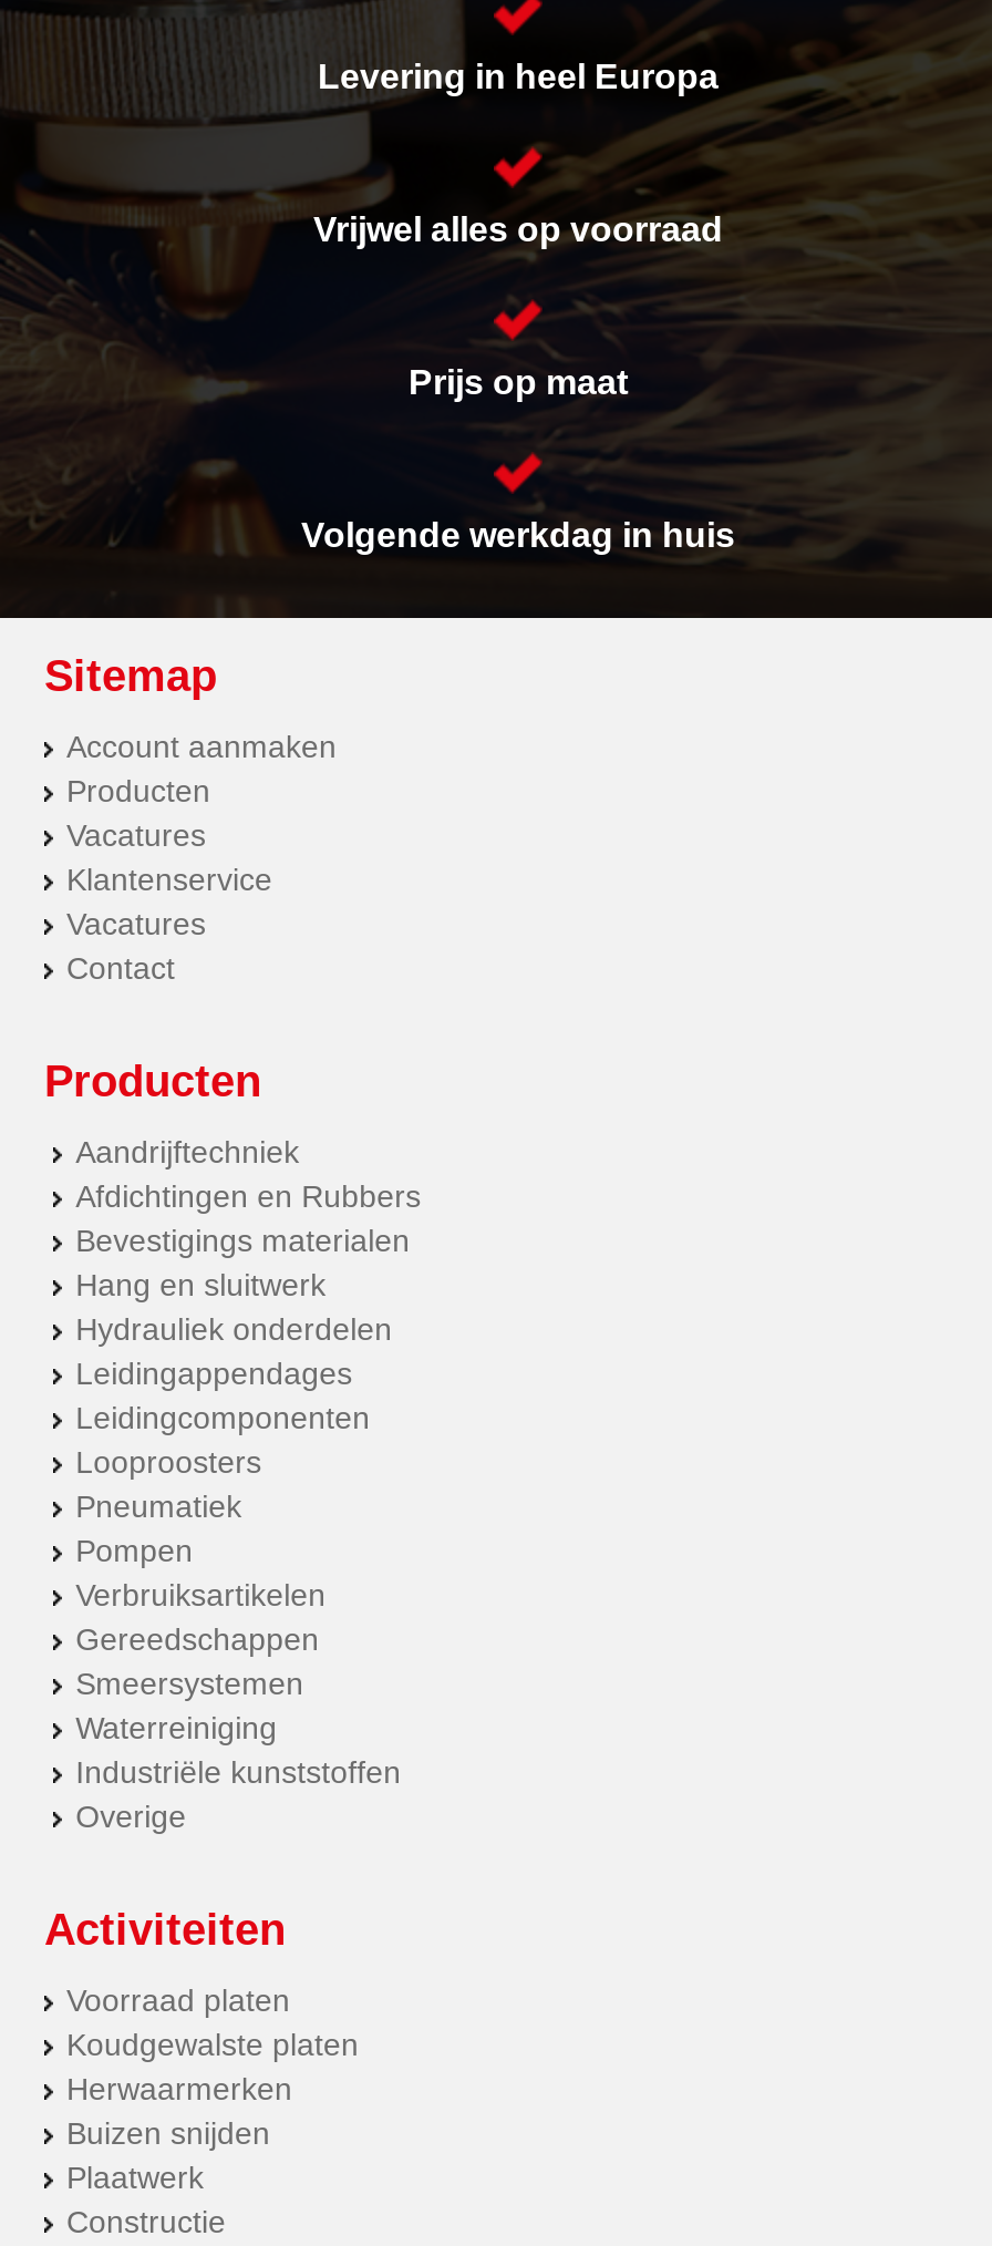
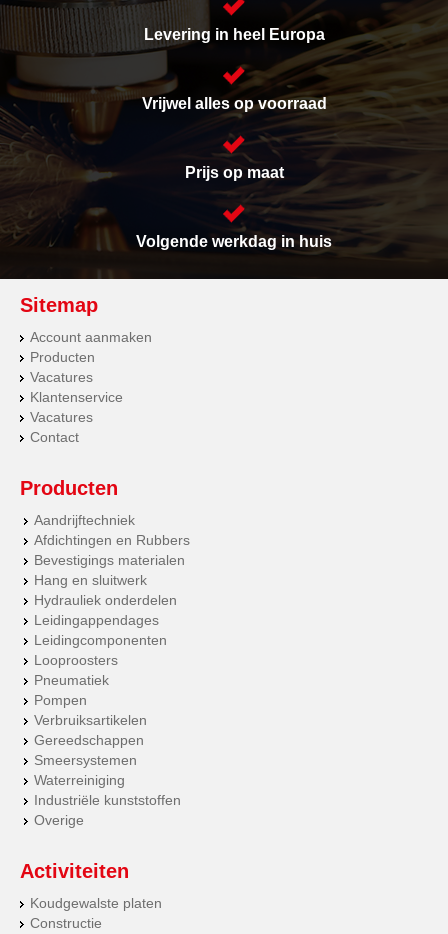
[66,1983,290,2019] Voorraad platen -> none
[66,2072,292,2196] Herwaarmerken | Buizen snijden | Plaatwerk -> none

